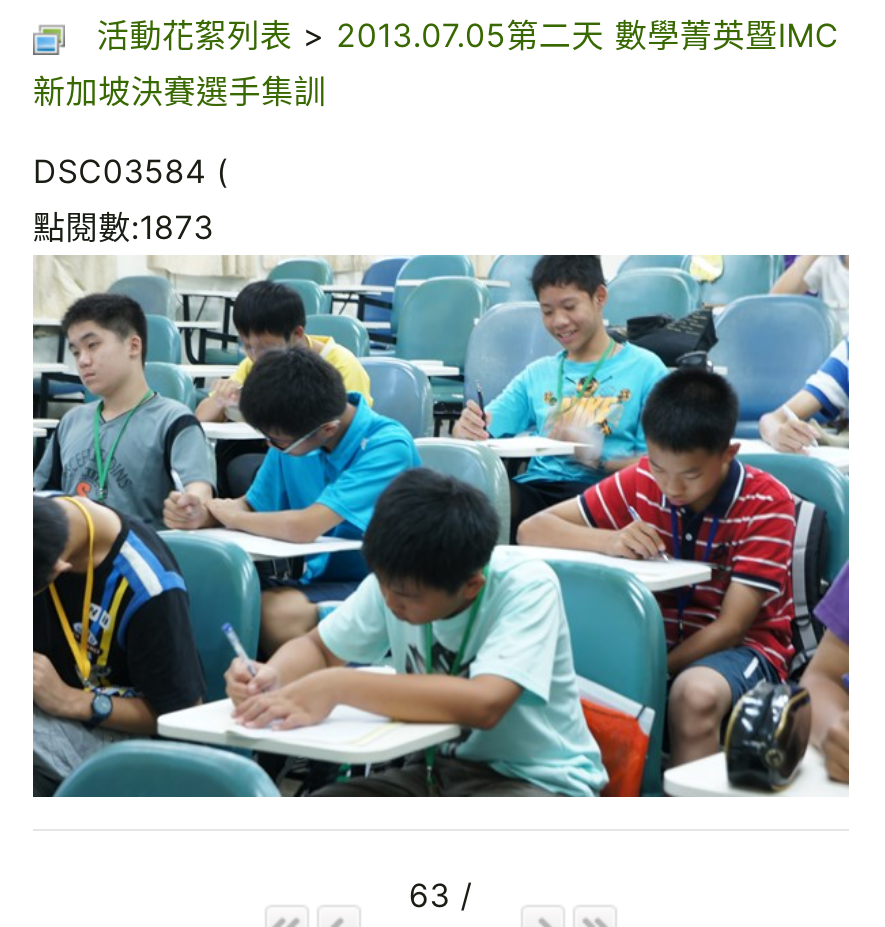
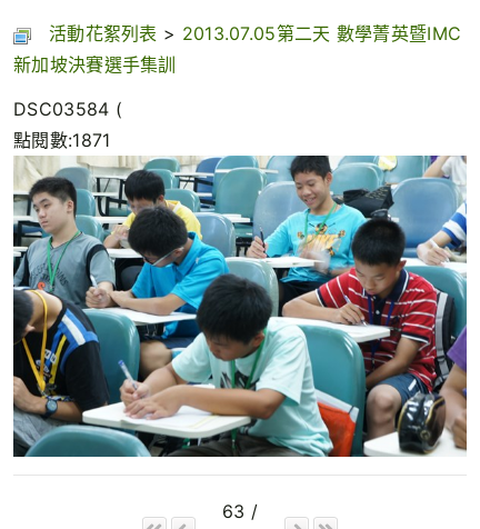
[33,207,214,247] 點閱數:1873 -> [13,129,110,151] 點閱數:1871

